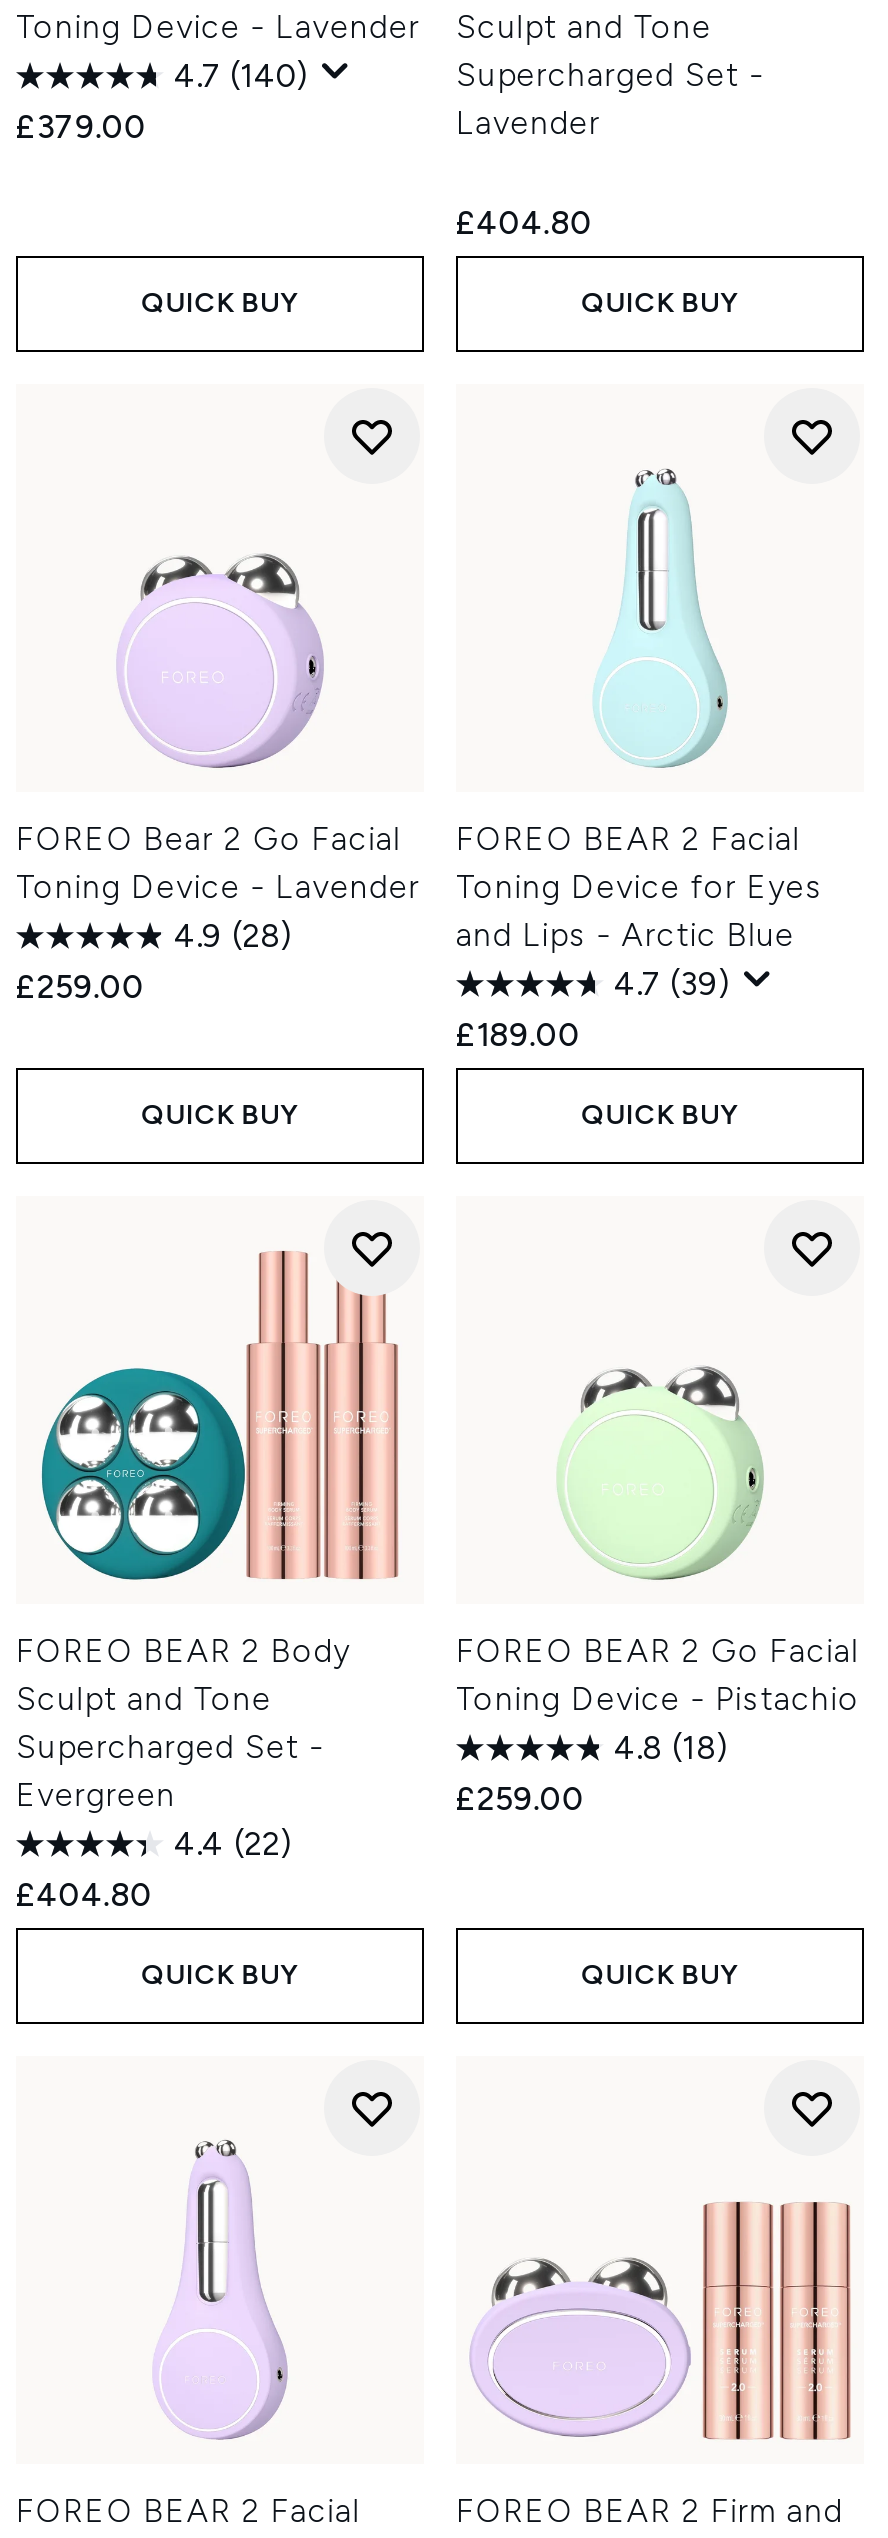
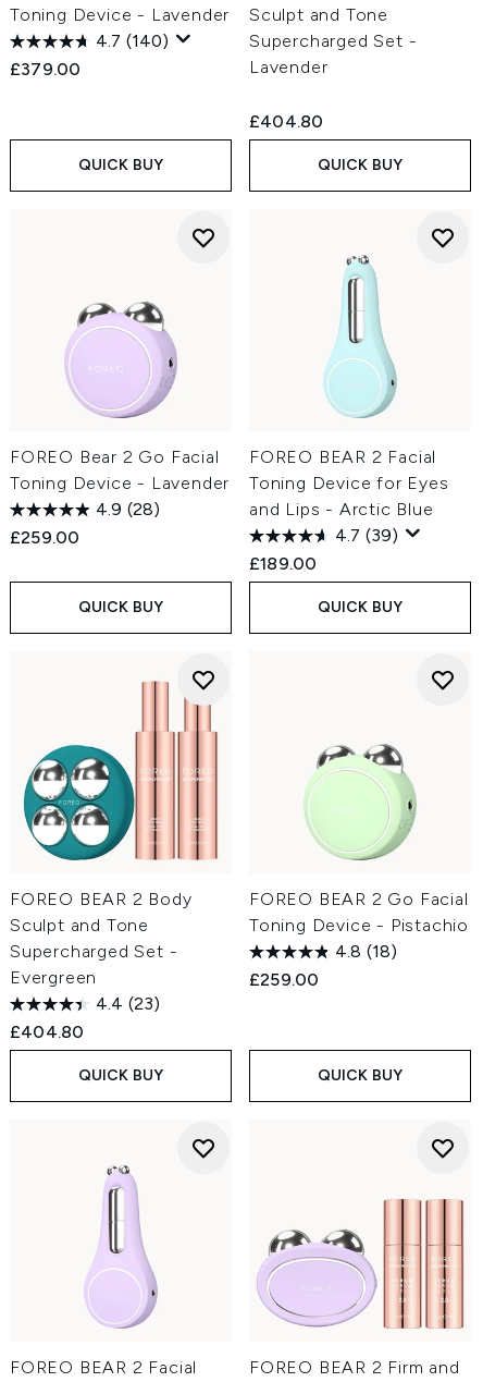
[174,1824,292,1862] 4.4 (22) -> [96,993,160,1014] 4.4 (23)

